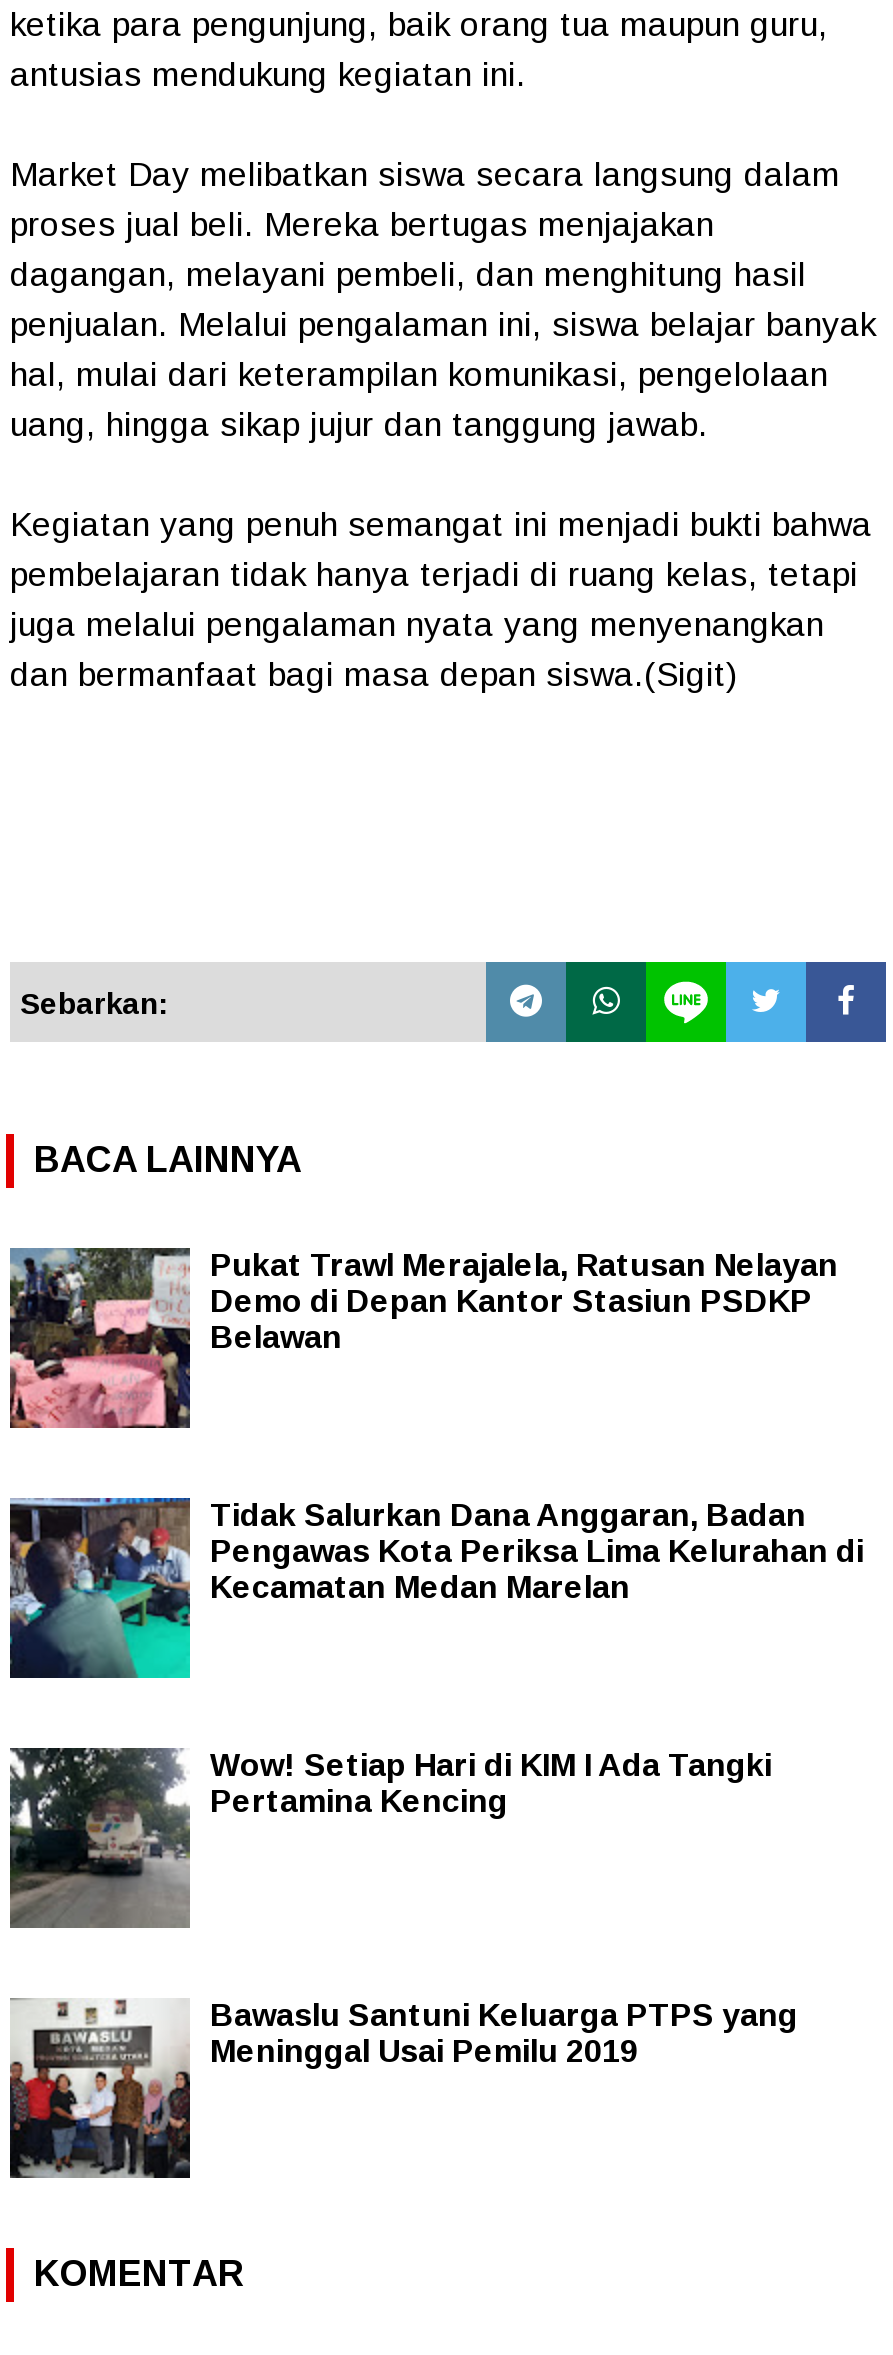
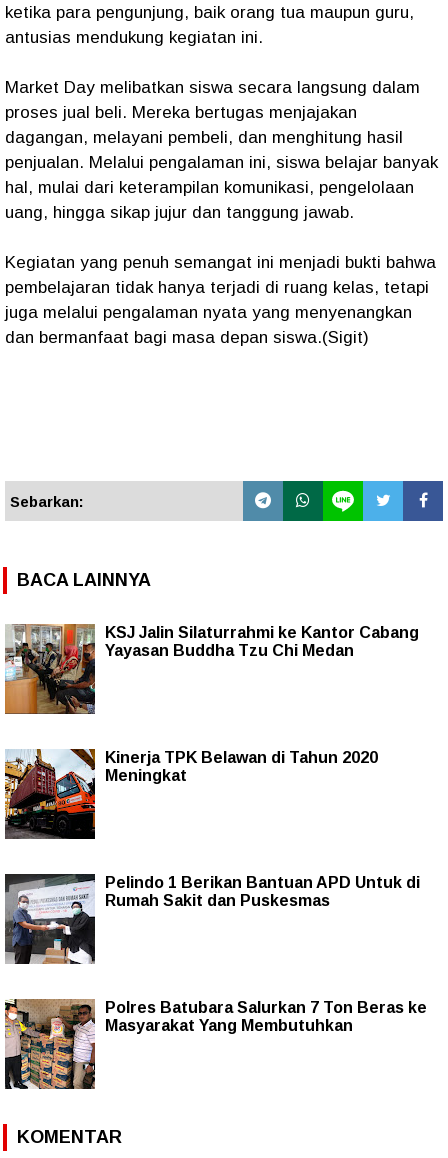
[8,1246,838,1430] [image] | Pukat Trawl Merajalela, Ratusan Nelayan | Demo di Depan Kantor Stasiun PSDKP | Belawan -> [4,623,419,715] [image] | KSJ Jalin Silaturrahmi ke Kantor Cabang | Yayasan Buddha Tzu Chi Medan
[8,1496,864,1680] [image] | Tidak Salurkan Dana Anggaran, Badan | Pengawas Kota Periksa Lima Kelurahan di | Kecamatan Medan Marelan -> [4,748,378,840] [image] | Kinerja TPK Belawan di Tahun 2020 | Meningkat
[10,1748,772,1930] [image] | Wow! Setiap Hari di KIM I Ada Tangki | Pertamina Kencing -> [4,873,420,964] [image] | Pelindo 1 Berikan Bantuan APD Untuk di | Rumah Sakit dan Puskesmas
[8,1998,798,2180] [image] | Bawaslu Santuni Keluarga PTPS yang | Meninggal Usai Pemilu 2019 -> [4,998,427,1090] [image] | Polres Batubara Salurkan 7 Ton Beras ke | Masyarakat Yang Membutuhkan

